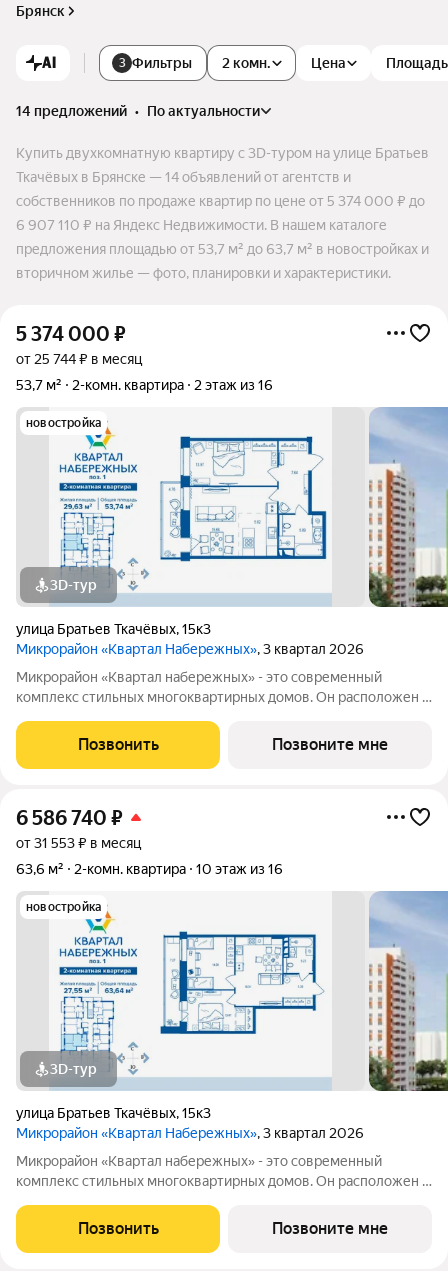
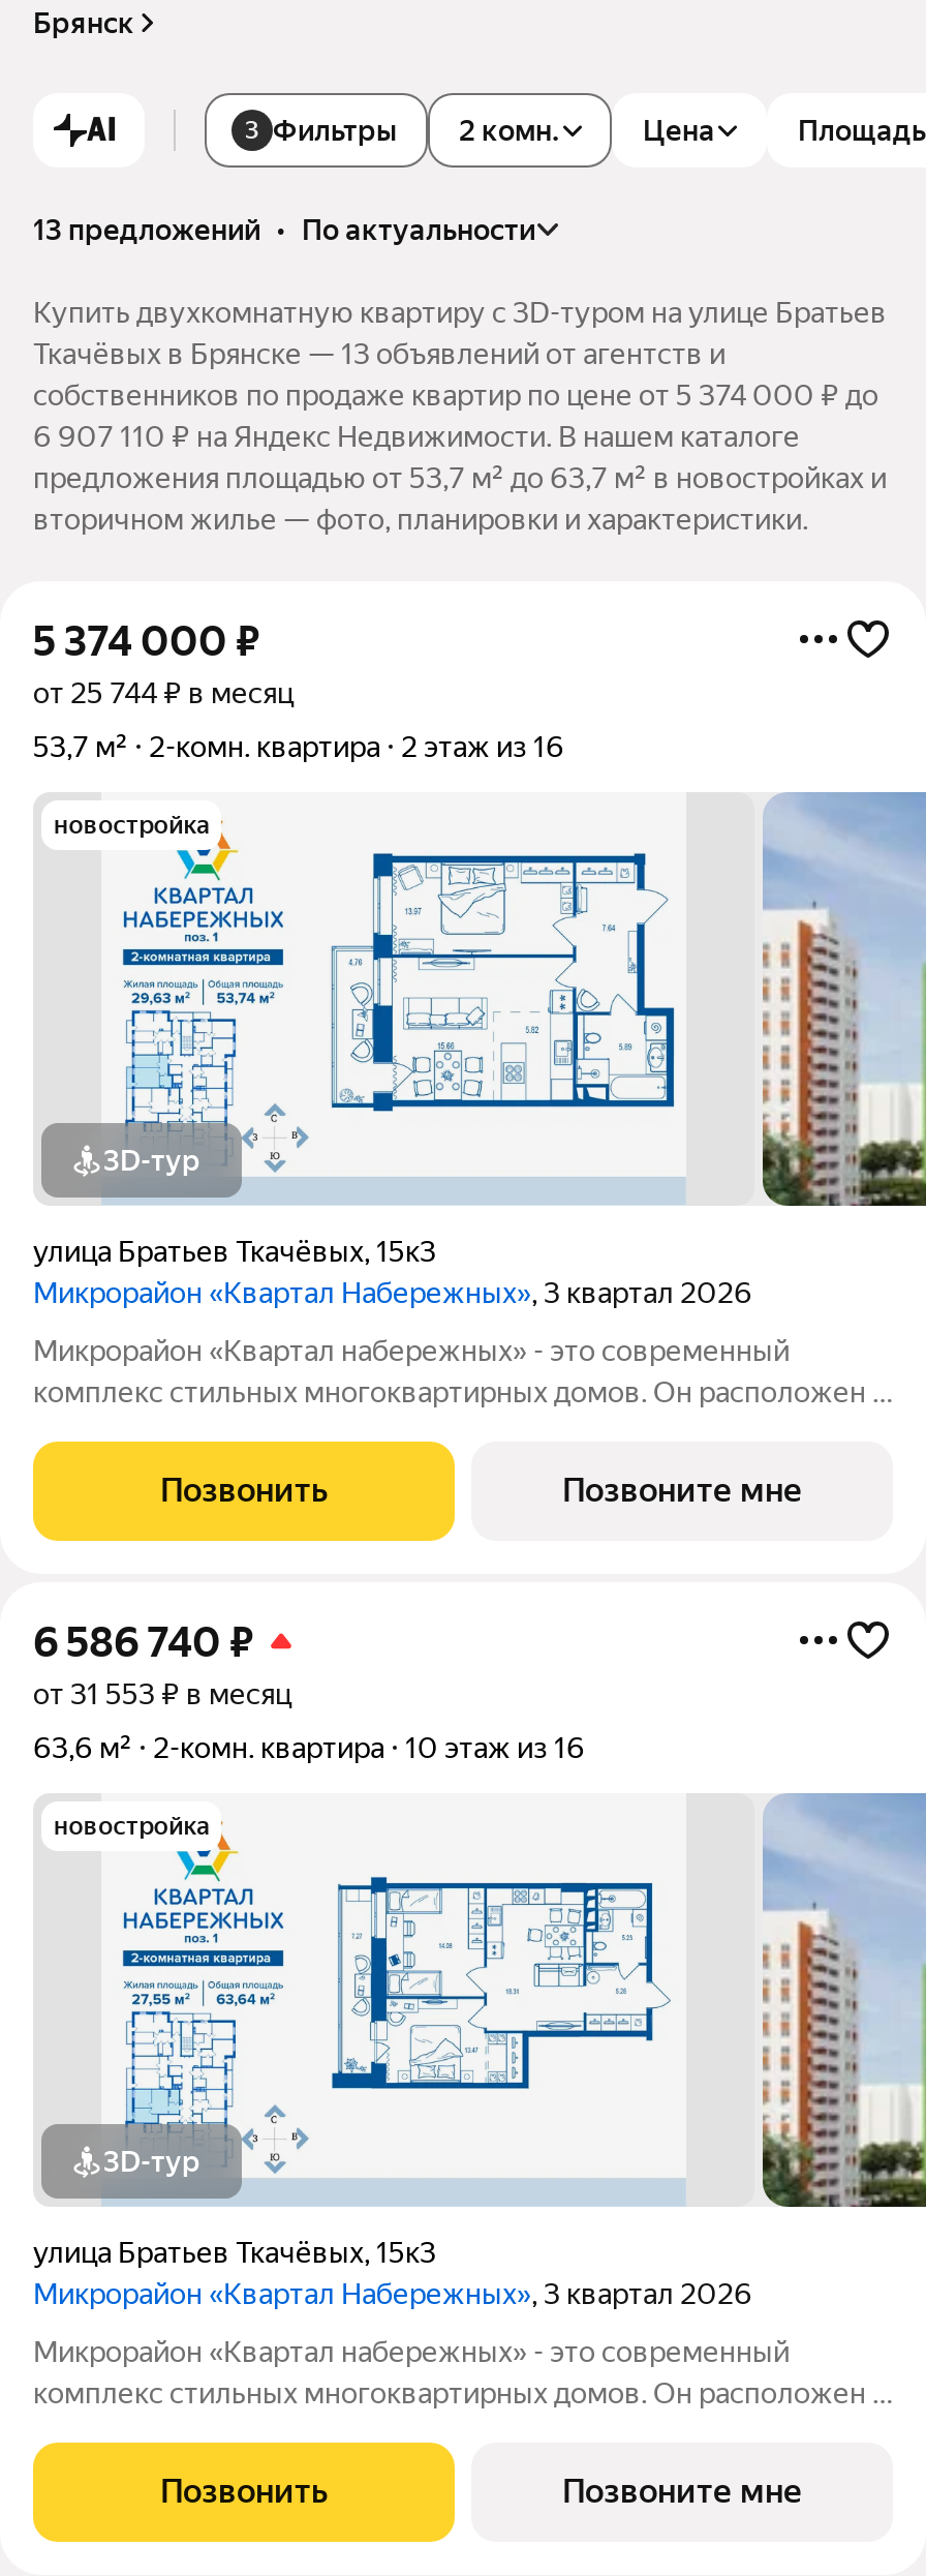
[16,103,260,119] 14 предложений • по актуальности -> [33,213,535,247] 13 предложений • по актуальности
[16,169,351,185] Ткачёвых в Брянске — 14 объявлений от агентств и -> [33,338,726,371] Ткачёвых в Брянске — 13 объявлений от агентств и

